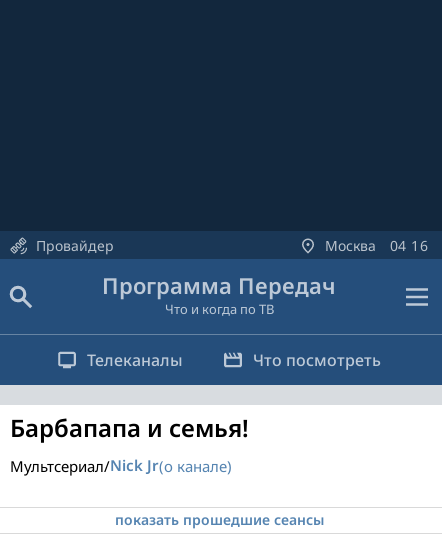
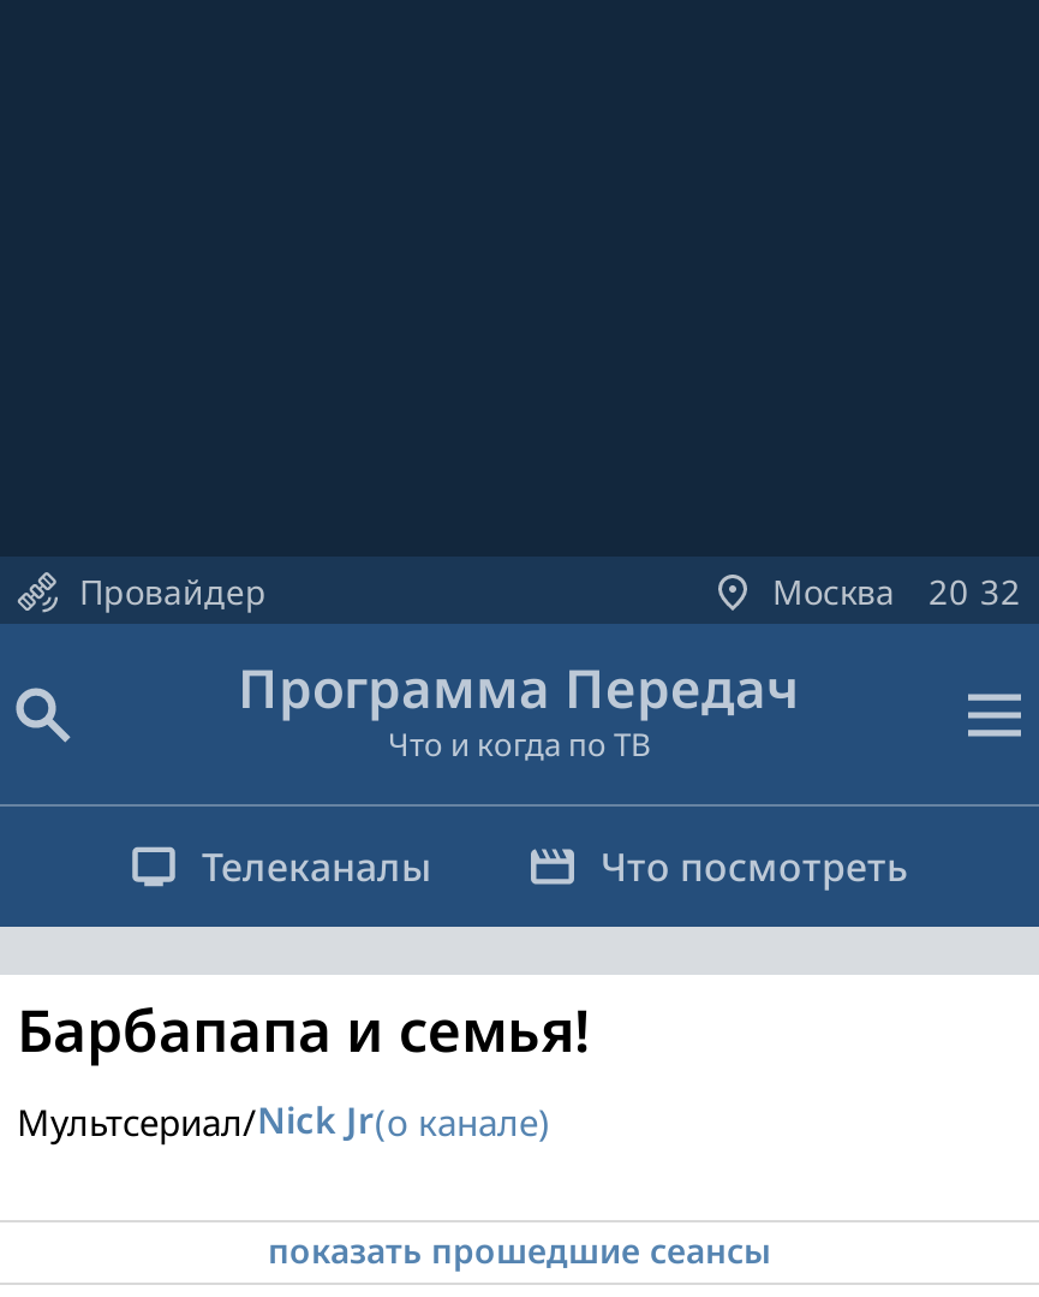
[324,235,428,254] Москва 04 16 -> [772,567,1021,613] Москва 20: 32

